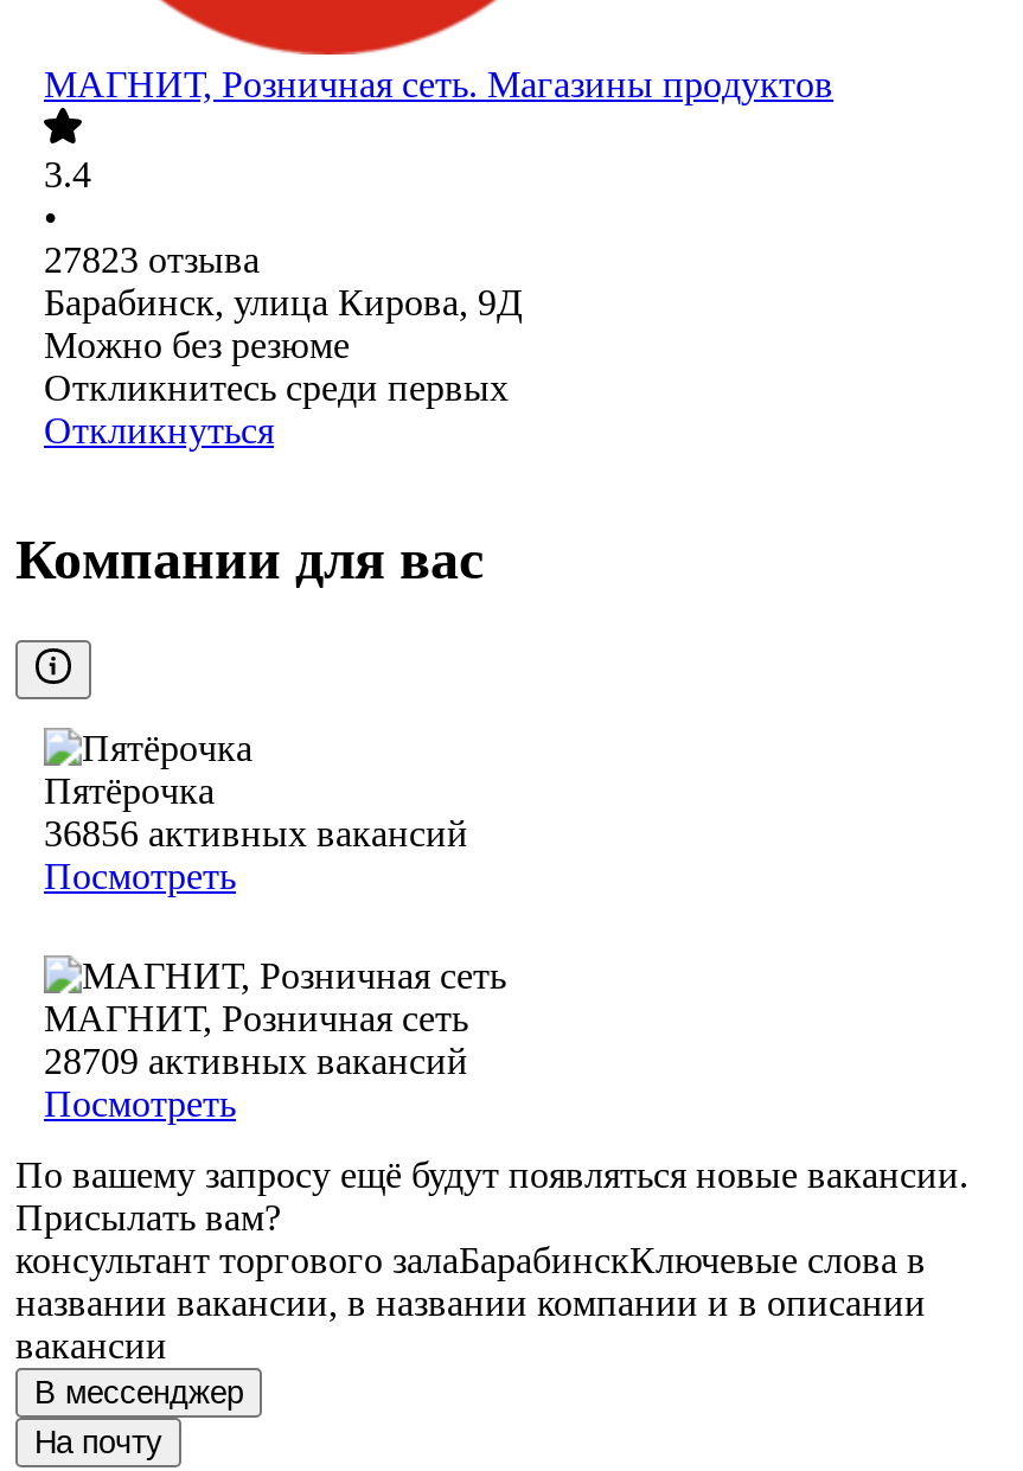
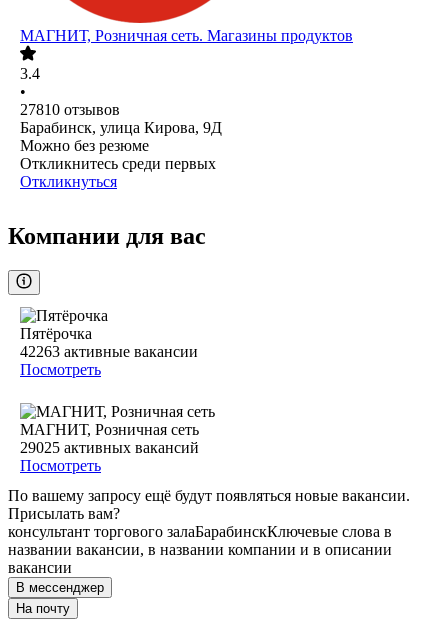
[44,241,260,281] 27823 отзыва -> [20,101,120,118] 27810 отзывов
[44,814,468,854] 36856 активных вакансий -> [20,343,198,360] 42263 активные вакансии
[44,1041,468,1082] 28709 активных вакансий -> [20,439,199,456] 29025 активных вакансий

